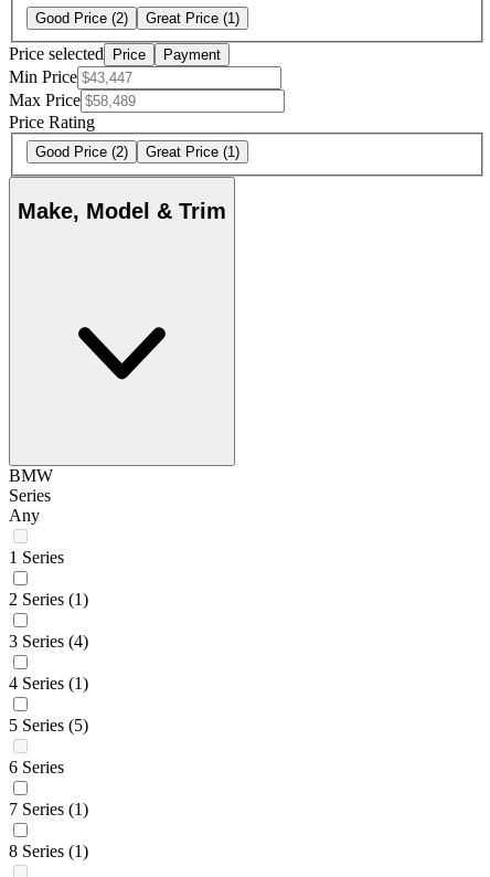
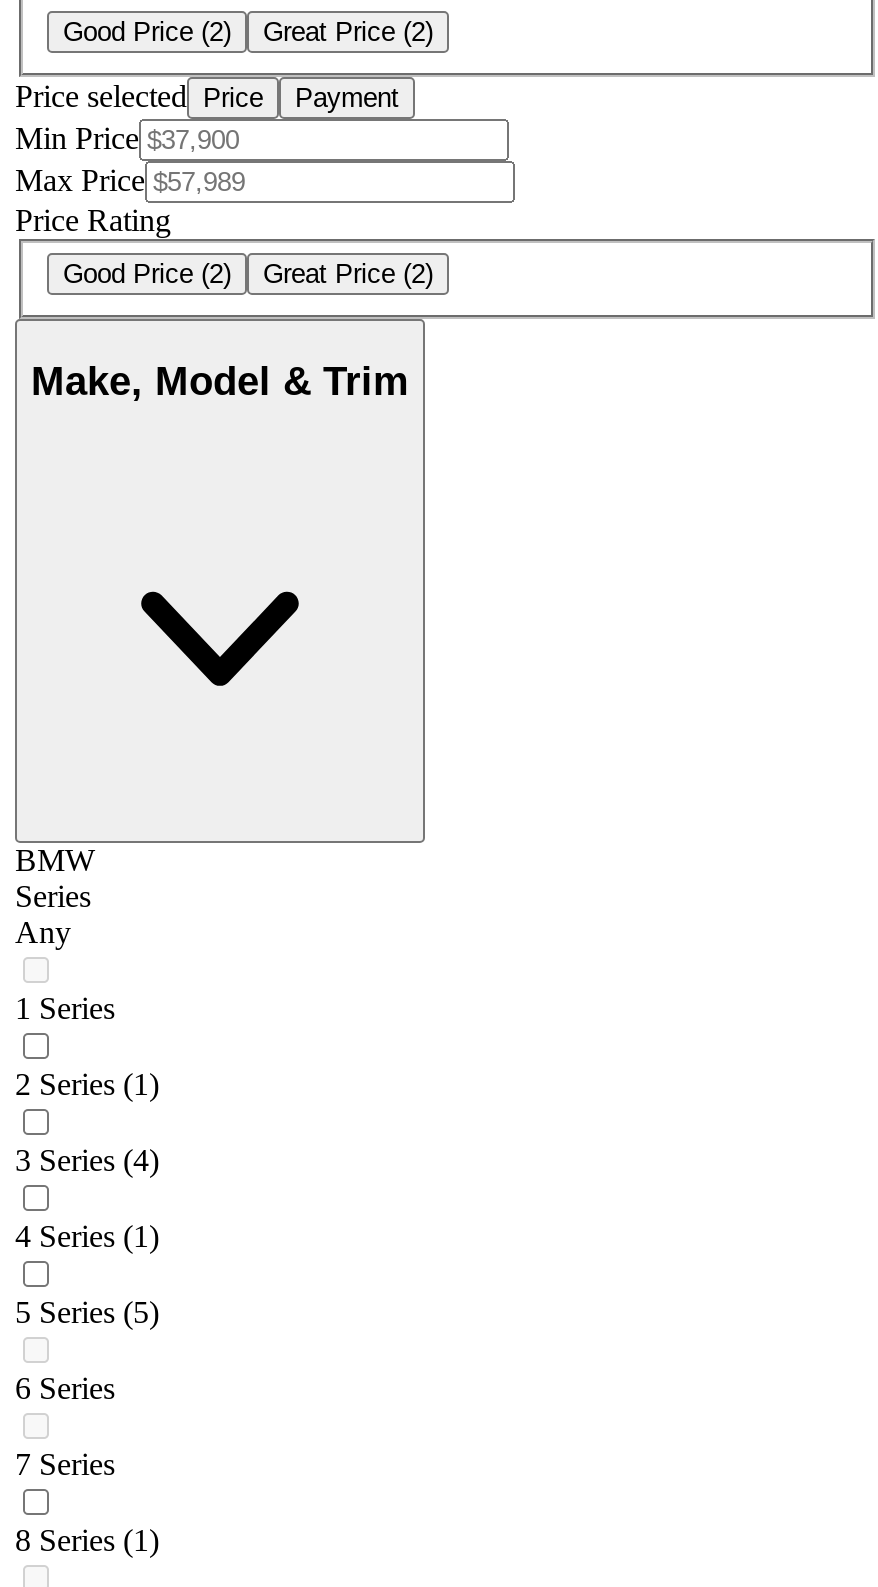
[35,10,239,26] Good Price (2) Great Price (1) -> [63,17,433,47] Good Price (2) Great Price (2)
[35,144,239,161] Good Price (2) Great Price (1) -> [63,260,433,290] Good Price (2) Great Price (2)
[9,800,88,819] 7 Series (1) -> [15,1448,115,1482] 7 Series

